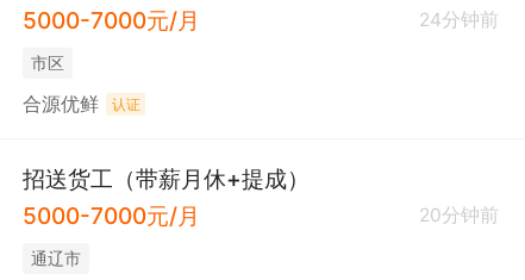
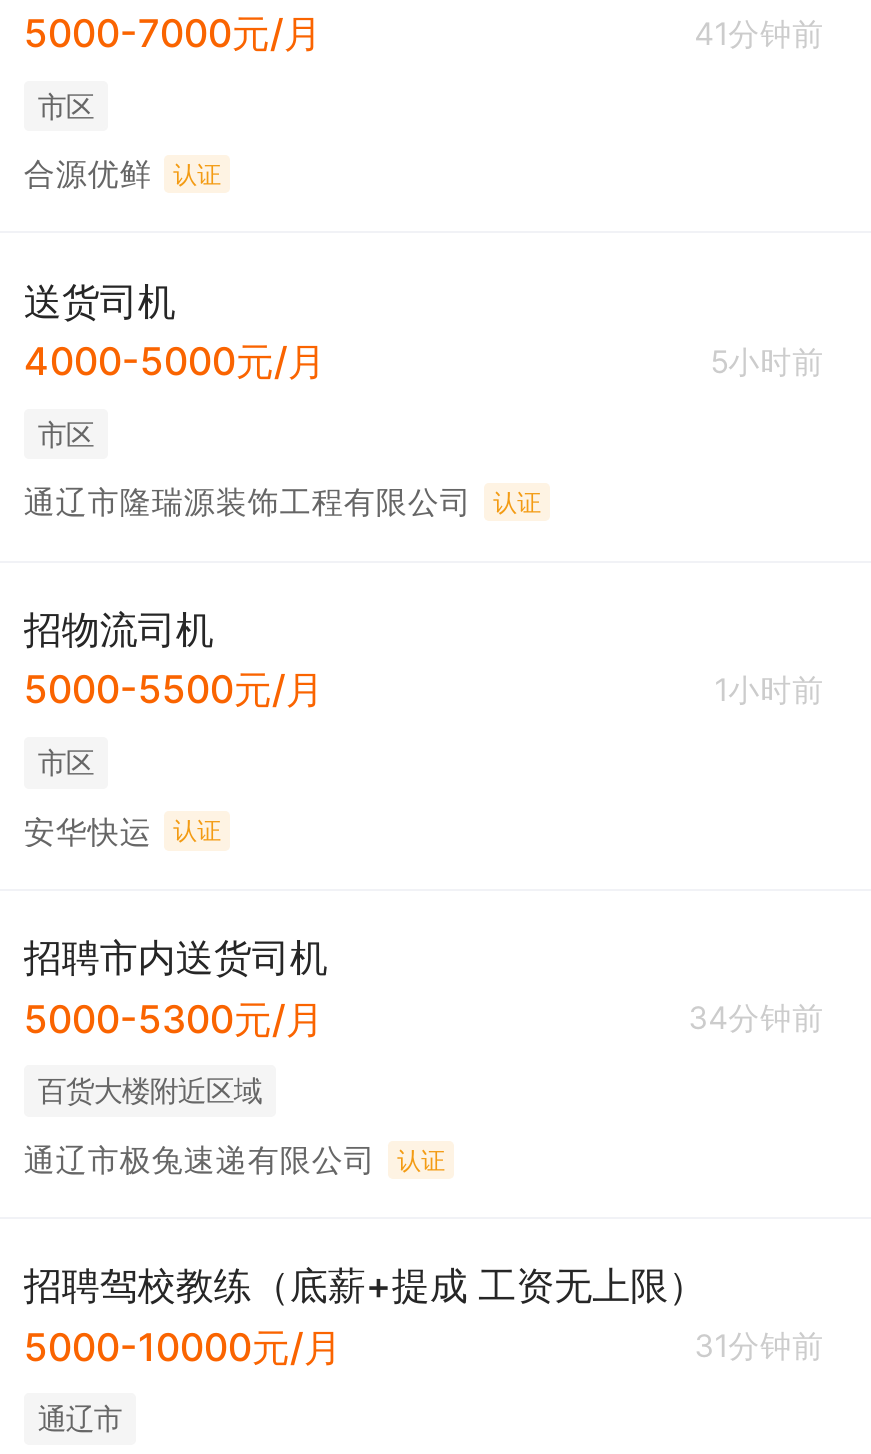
[419,9,499,31] 24分钟前 -> [694,14,824,52] 41分钟前
[22,164,499,230] 招送货工（带薪月休+提成） | 5000-7000元/月 | 20分钟前 -> [24,276,824,1370] 送货司机 | 4000-5000元/月 | 5小时前 | 市区 | 通辽市隆瑞源装饰工程有限公司 | 认证 | 招物流司机 | 5000-5500元/月 | 1小时前 | 市区 | 安华快运 | 认证 | 招聘市内送货司机 | 5000-5300元/月 | 34分钟前 | 百货大楼附近区域 | 通辽市极兔速递有限公司 | 认证 | 招聘驾校教练（底薪+提成 工资无上限） | 5000-10000元/月 | 31分钟前

